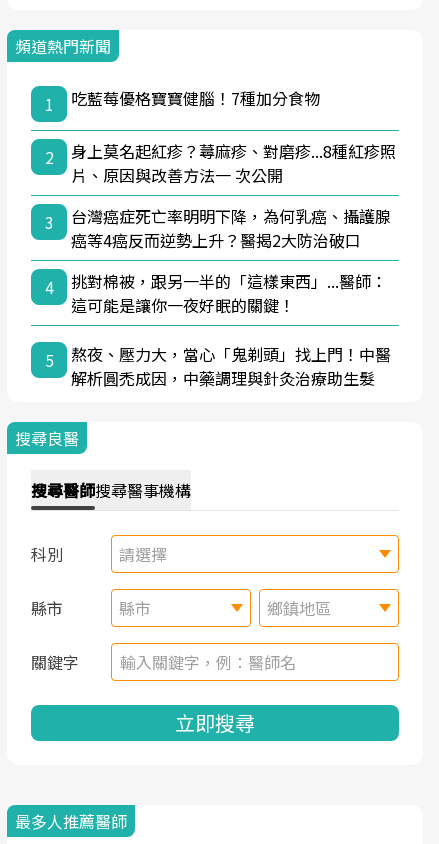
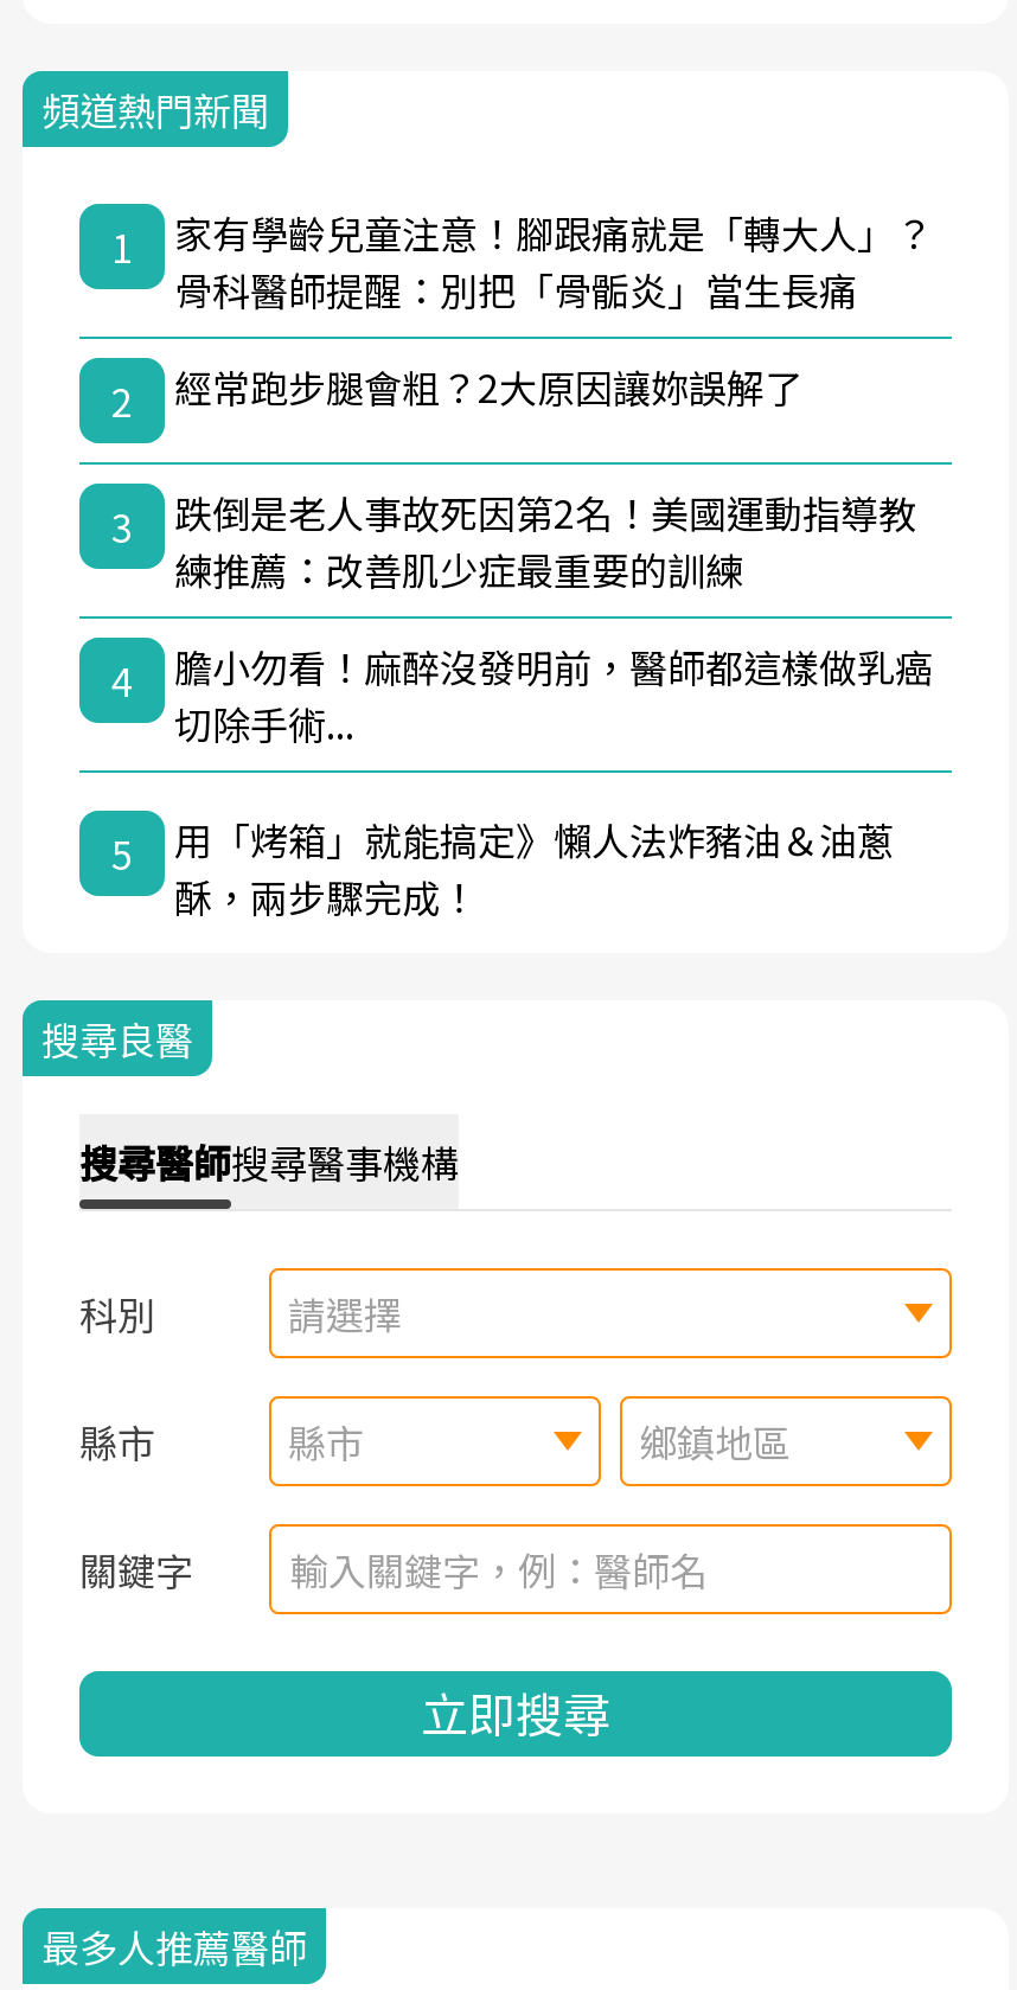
[71,86,320,110] 吃藍莓優格寶寶健腦！7種加分食物 -> [174,203,933,317] 家有學齡兒童注意！腳跟痛就是「轉大人」？ | 骨科醫師提醒：別把「骨骺炎」當生長痛
[71,139,396,187] 身上莫名起紅疹？蕁麻疹、對磨疹...8種紅疹照 | 片、原因與改善方法一 次公開 -> [174,357,802,414] 經常跑步腿會粗？2大原因讓妳誤解了
[71,204,391,252] 台灣癌症死亡率明明下降，為何乳癌、攝護腺 | 癌等4癌反而逆勢上升？醫揭2大防治破口 -> [174,483,916,597] 跌倒是老人事故死因第2名！美國運動指導教 | 練推薦：改善肌少症最重要的訓練
[71,269,387,317] 挑對棉被，跟另一半的「這樣東西」...醫師： | 這可能是讓你一夜好眠的關鍵！ -> [174,637,933,751] 膽小勿看！麻醉沒發明前，醫師都這樣做乳癌 | 切除手術...
[71,342,391,390] 熬夜、壓力大，當心「鬼剃頭」找上門！中醫 | 解析圓禿成因，中藥調理與針灸治療助生髮 -> [174,810,895,924] 用「烤箱」就能搞定》懶人法炸豬油＆油蔥 | 酥，兩步驟完成！

